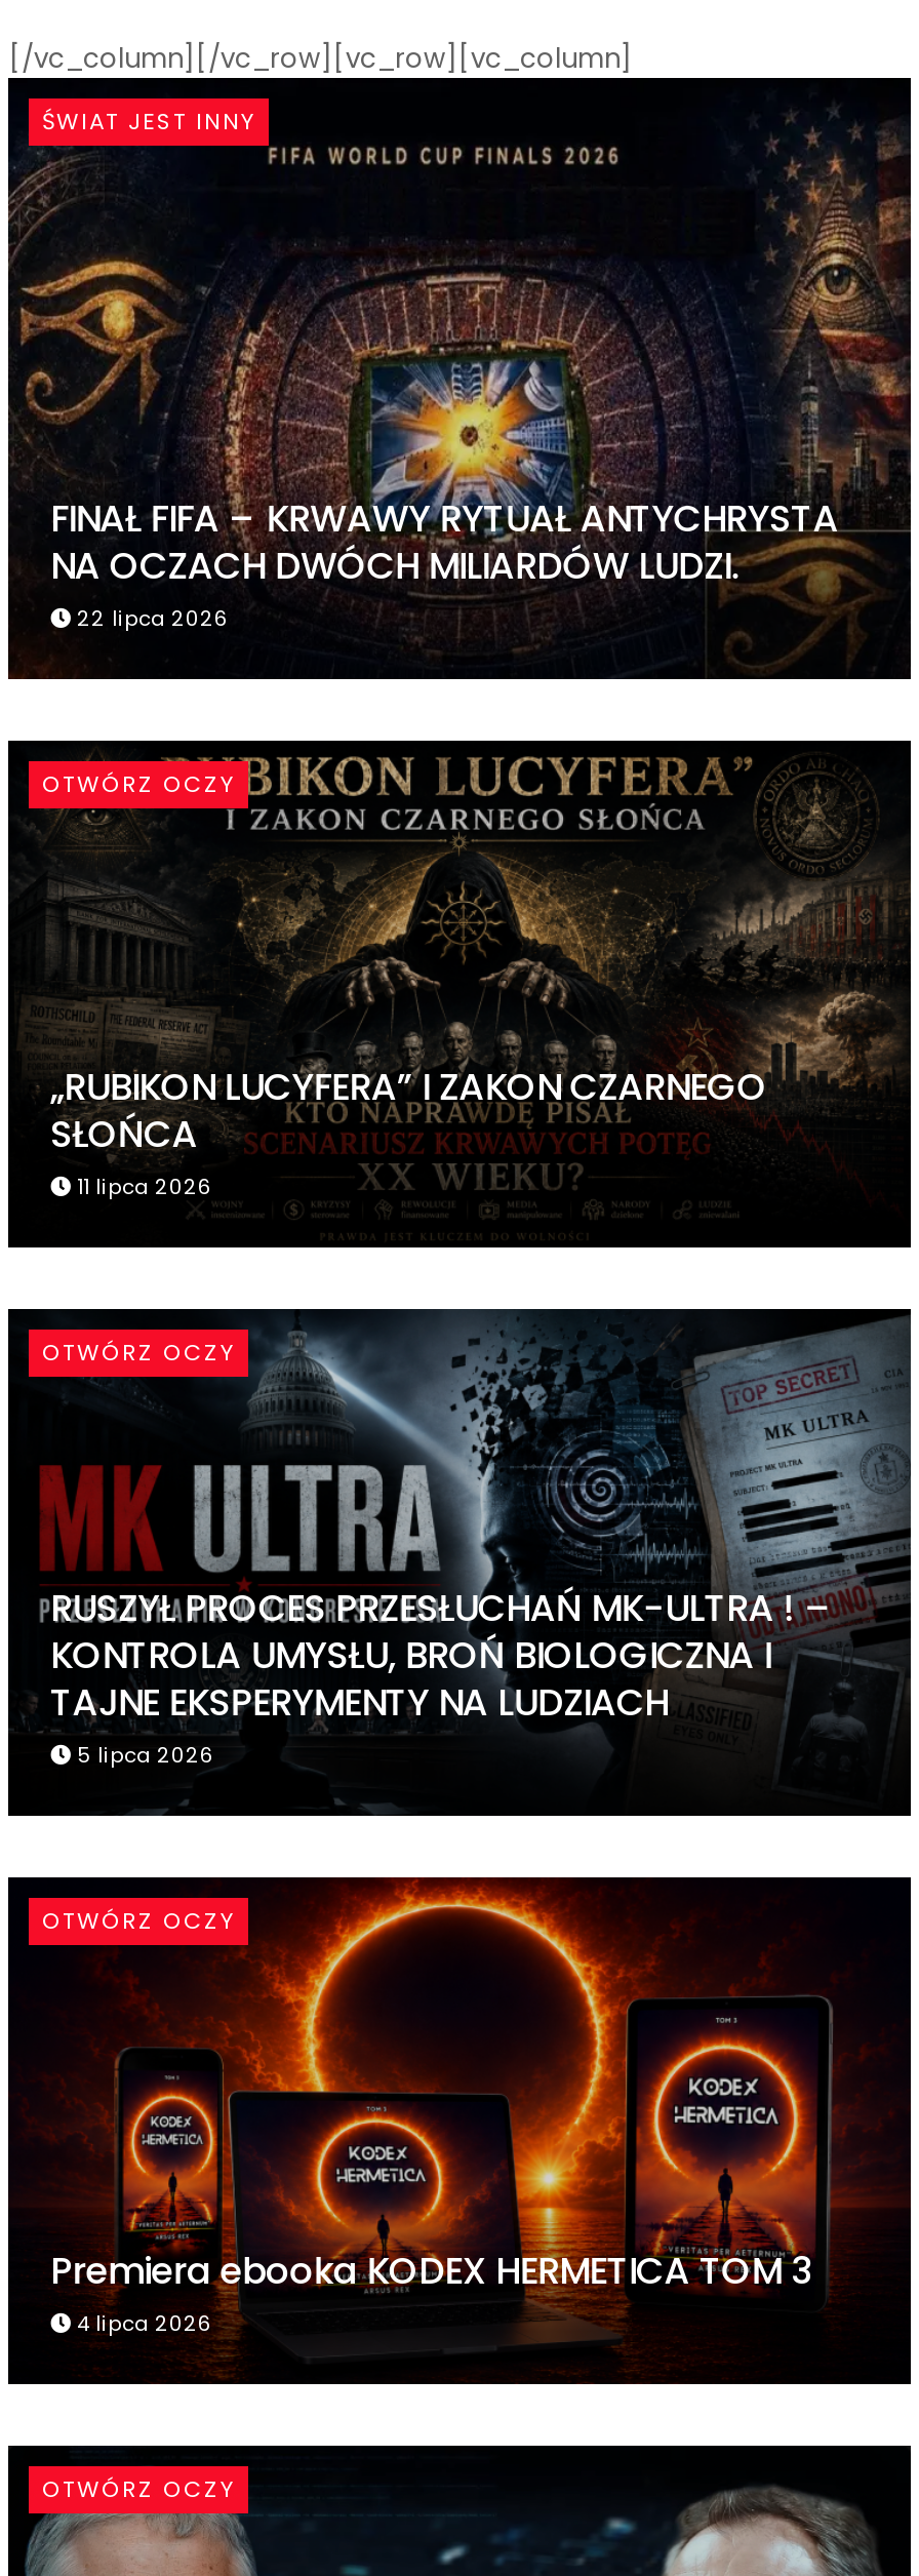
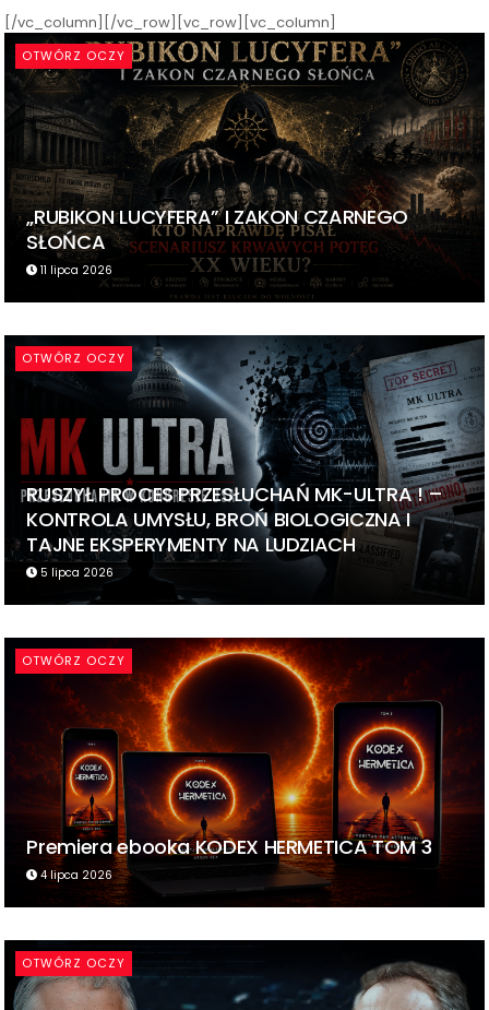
[8,94,911,486] [image] | ŚWIAT JEST INNY -> none
[50,492,839,633] FINAŁ FIFA – KRWAWY RYTUAŁ ANTYCHRYSTA | NA OCZACH DWÓCH MILIARDÓW LUDZI. | 22 lipca 2026 -> none

